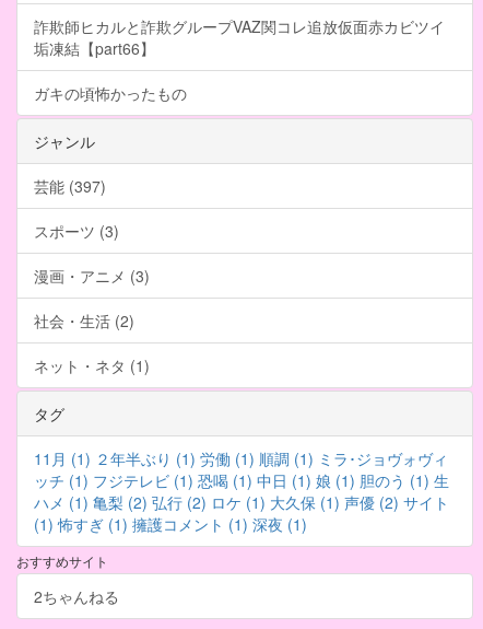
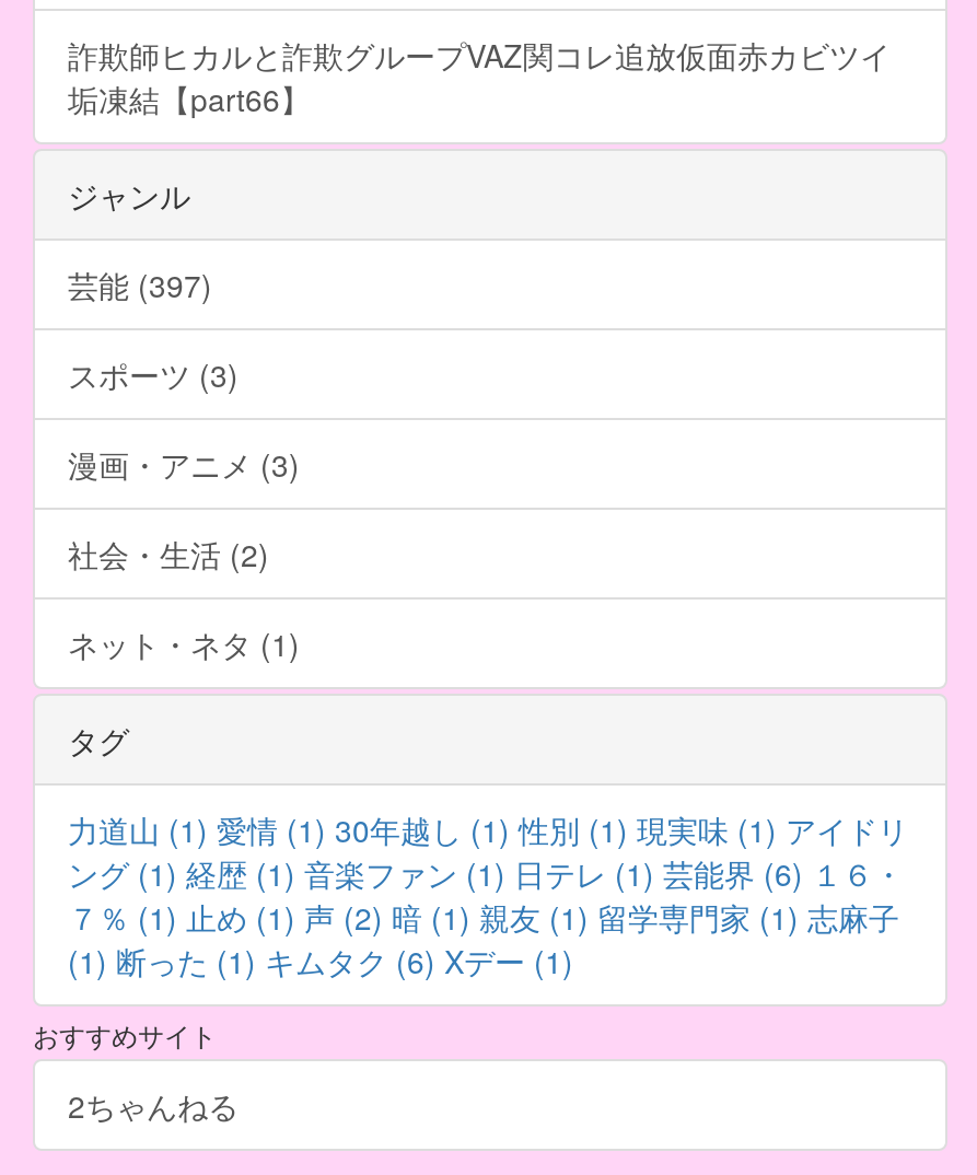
[34,82,187,104] ガキの頃怖かったもの -> none
[34,448,449,535] 11月 (1) ２年半ぶり (1) 労働 (1) 順調 (1) ミラ･ジョヴォヴィ | ッチ (1) フジテレビ (1) 恐喝 (1) 中日 (1) 娘 (1) 胆のう (1) 生 | ハメ (1) 亀梨 (2) 弘行 (2) ロケ (1) 大久保 (1) 声優 (2) サイト | (1) 怖すぎ (1) 擁護コメント (1) 深夜 (1) -> [68,808,908,983] 力道山 (1) 愛情 (1) 30年越し (1) 性別 (1) 現実味 (1) アイドリ | ング (1) 経歴 (1) 音楽ファン (1) 日テレ (1) 芸能界 (6) １６・ | ７％ (1) 止め (1) 声 (2) 暗 (1) 親友 (1) 留学専門家 (1) 志麻子 | (1) 断った (1) キムタク (6) Xデー (1)

